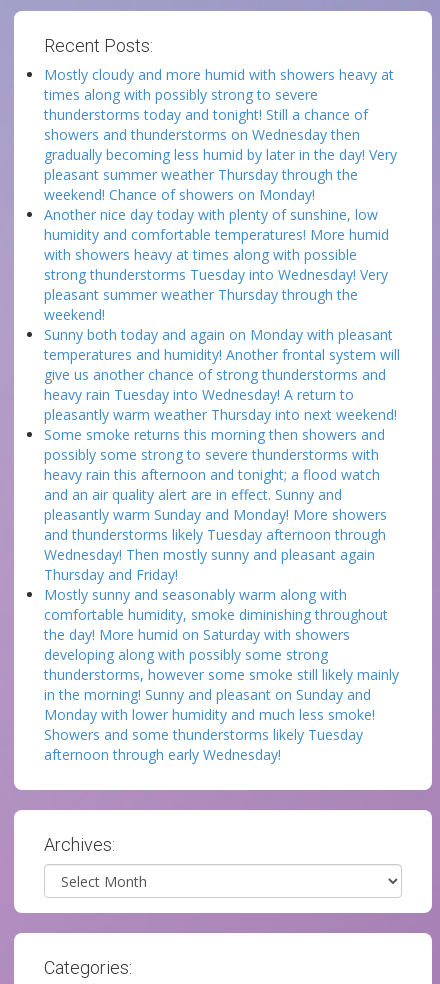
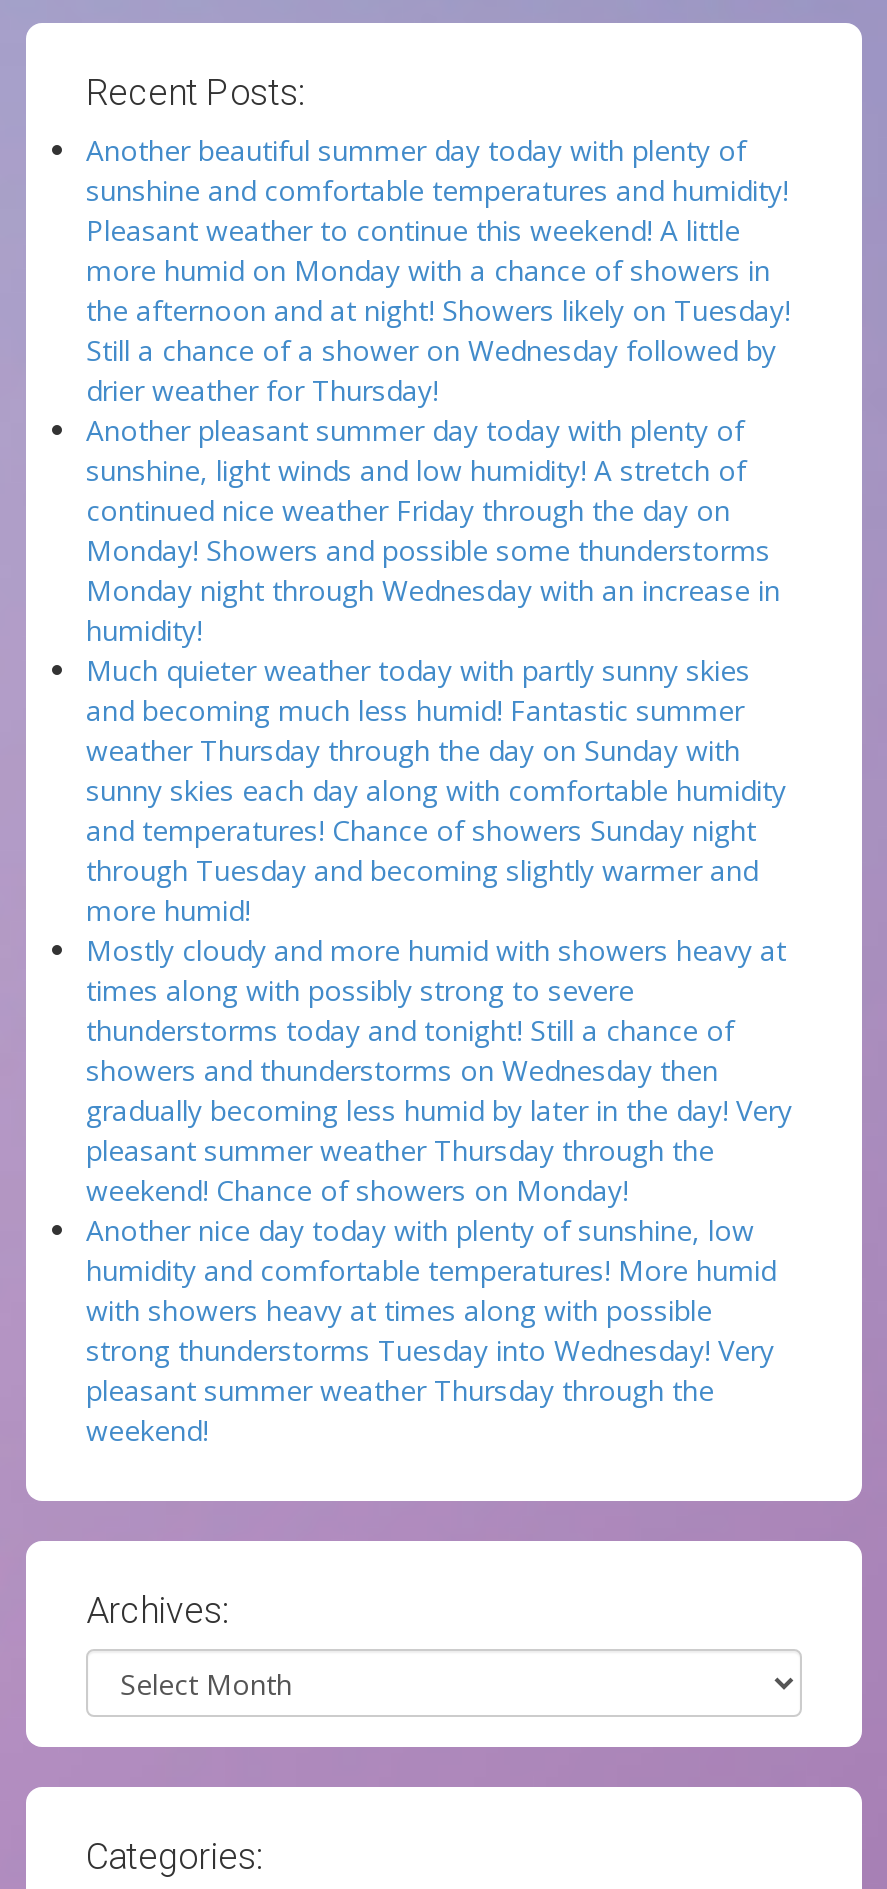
none -> [86,131,790,929] Another beautiful summer day today with plenty of | sunshine and comfortable temperatures and humidity! | Pleasant weather to continue this weekend! A little | more humid on Monday with a chance of showers in | the afternoon and at night! Showers likely on Tuesday! | Still a chance of a shower on Wednesday followed by | drier weather for Thursday! | Another pleasant summer day today with plenty of | sunshine, light winds and low humidity! A stretch of | continued nice weather Friday through the day on | Monday! Showers and possible some thunderstorms | Monday night through Wednesday with an increase in | humidity! | Much quieter weather today with partly sunny skies | and becoming much less humid! Fantastic summer | weather Thursday through the day on Sunday with | sunny skies each day along with comfortable humidity | and temperatures! Chance of showers Sunday night | through Tuesday and becoming slightly warmer and | more humid!
moved [44,65,397,324] -> [86,931,792,1449]: Mostly cloudy and more humid with showers heavy at | times along with possibly strong to severe | thunderstorms today and tonight! Still a chance of | ... | pleasant summer weather Thursday through the | weekend!
[44,325,400,764] Sunny both today and again on Monday with pleasant | temperatures and humidity! Another frontal system will | give us another chance of strong thunderstorms and | heavy rain Tuesday into Wednesday! A return to | pleasantly warm weather Thursday into next weekend! | Some smoke returns this morning then showers and | possibly some strong to severe thunderstorms with | heavy rain this afternoon and tonight; a flood watch | and an air quality alert are in effect. Sunny and | pleasantly warm Sunday and Monday! More showers | and thunderstorms likely Tuesday afternoon through | Wednesday! Then mostly sunny and pleasant again | Thursday and Friday! | Mostly sunny and seasonably warm along with | comfortable humidity, smoke diminishing throughout | the day! More humid on Saturday with showers | developing along with possibly some strong | thunderstorms, however some smoke still likely mainly | in the morning! Sunny and pleasant on Sunday and | Monday with lower humidity and much less smoke! | Showers and some thunderstorms likely Tuesday | afternoon through early Wednesday! -> none

